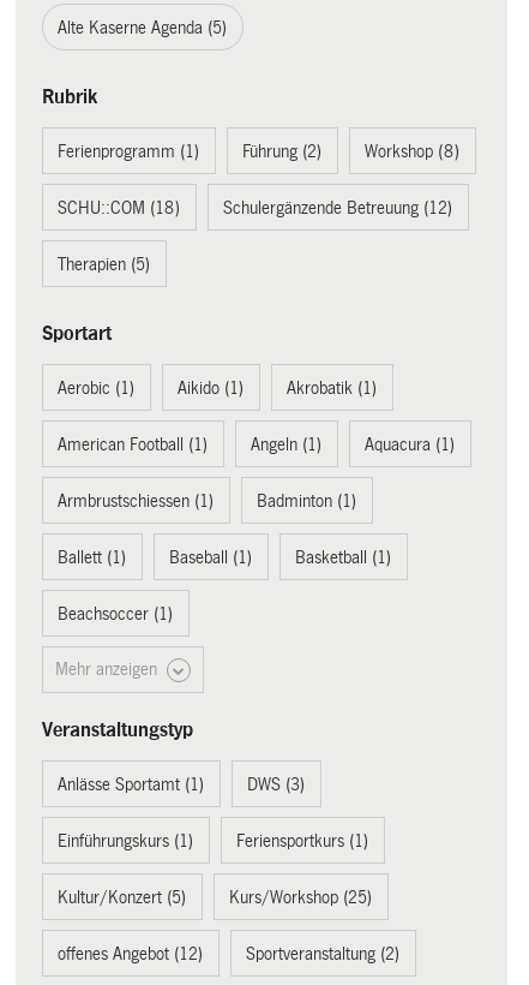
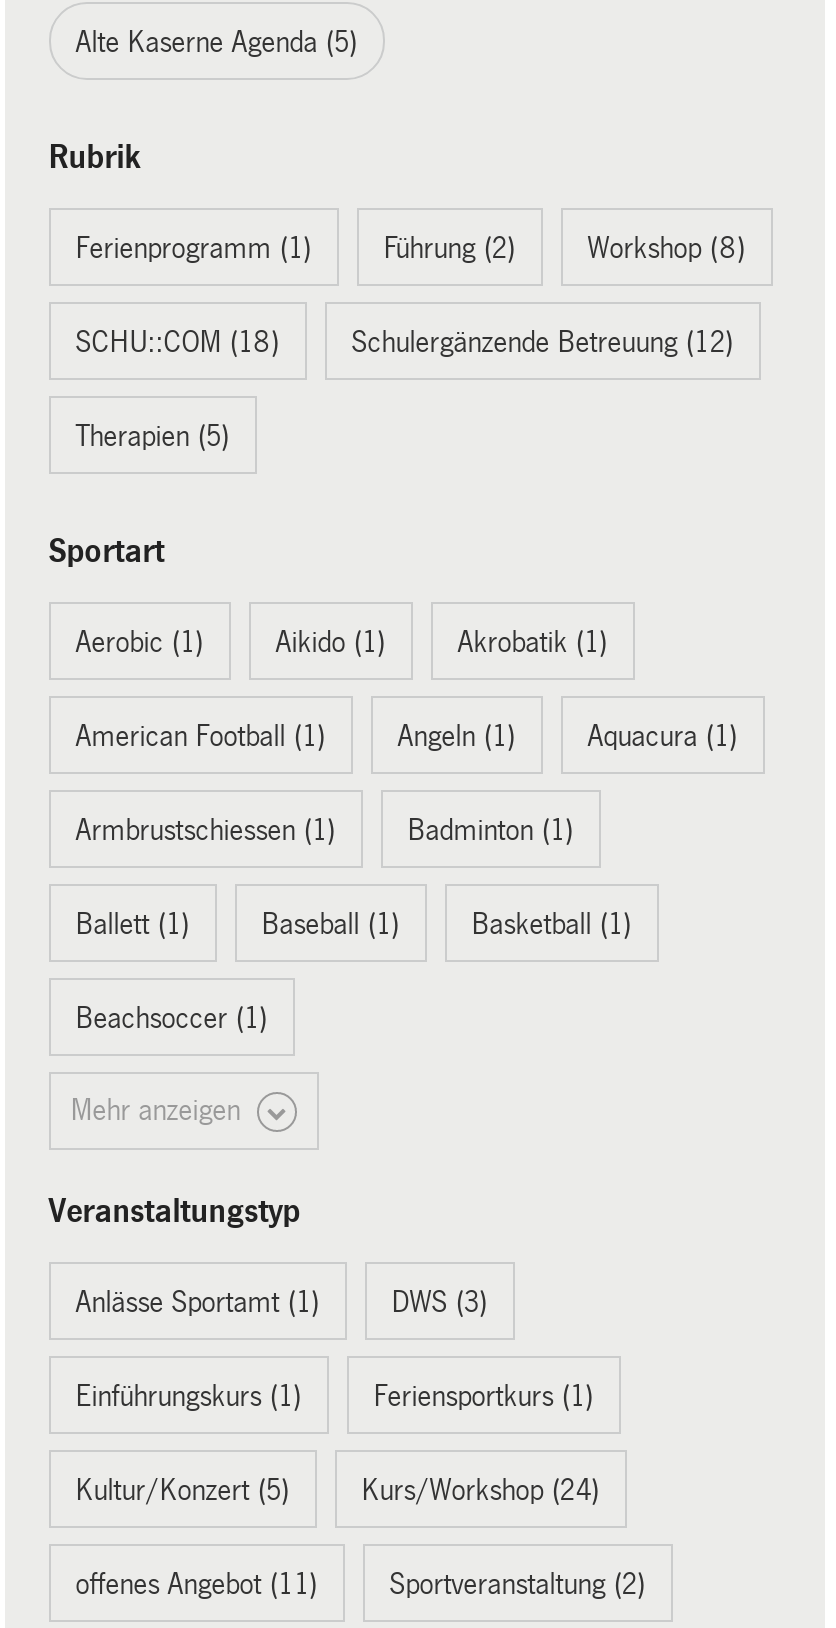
[229,887,372,907] Kurs/Workshop (25) -> [361,1474,599,1506] Kurs/Workshop (24)
[58,944,203,963] offenes Angebot (12) -> [75,1568,317,1600] offenes Angebot (11)

